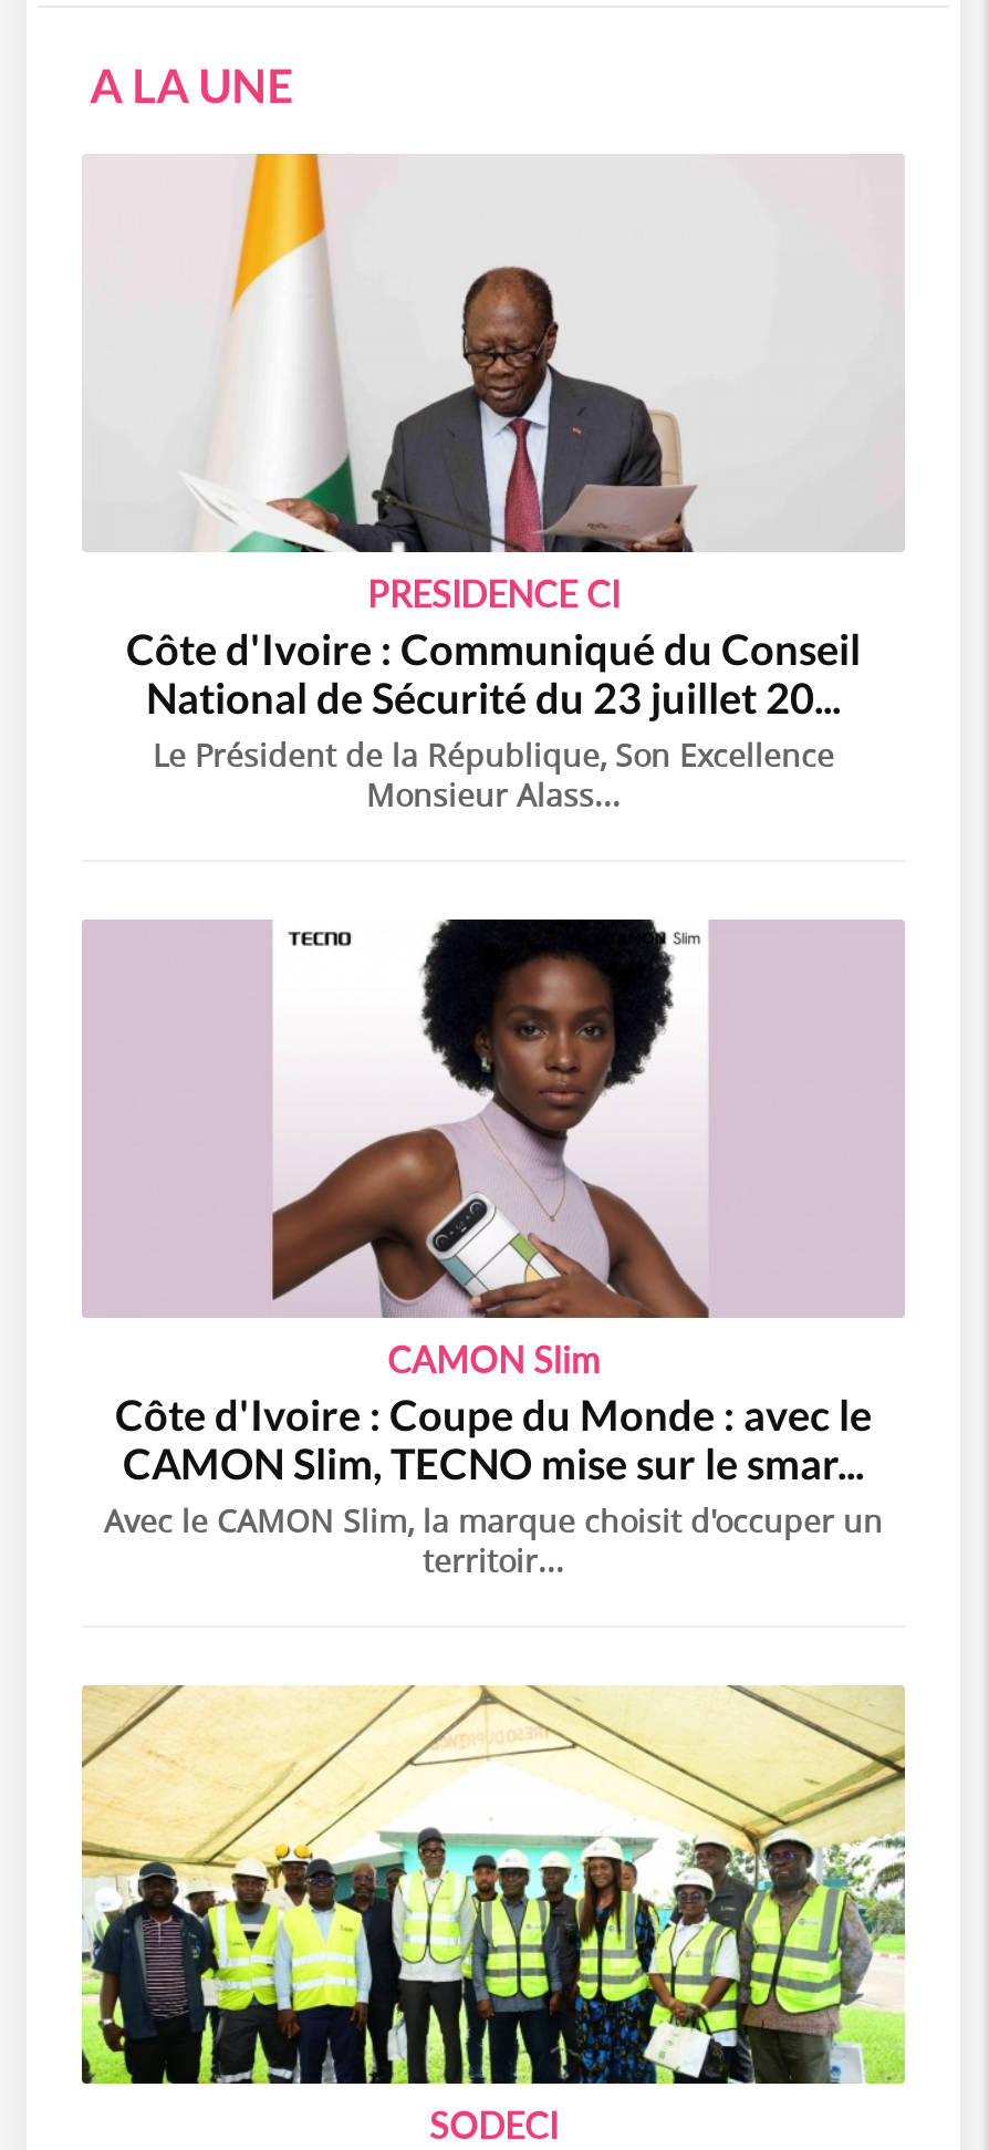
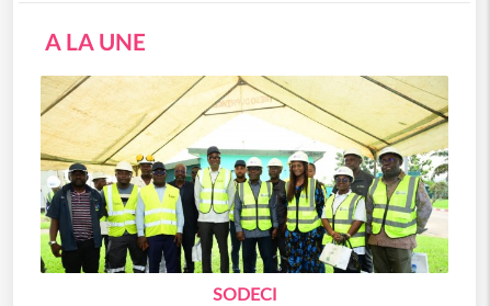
[84,152,903,815] [image] | PRESIDENCE CI | Côte d'Ivoire : Communiqué du Conseil | National de Sécurité du 23 juillet 20... | Le Président de la République, Son Excellence | Monsieur Alass... -> none
[82,917,905,1580] [image] | CAMON Slim | Côte d'Ivoire : Coupe du Monde : avec le | CAMON Slim, TECNO mise sur le smar... | Avec le CAMON Slim, la marque choisit d'occuper un | territoir... -> none

